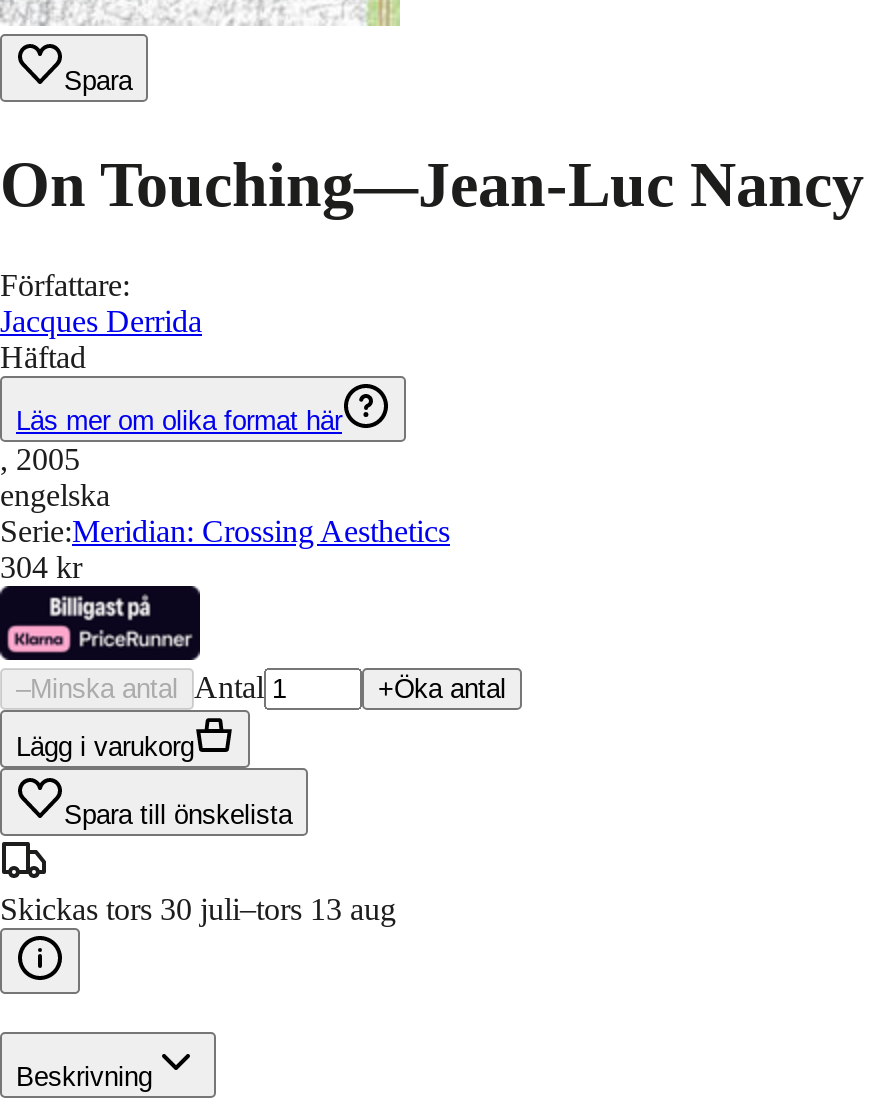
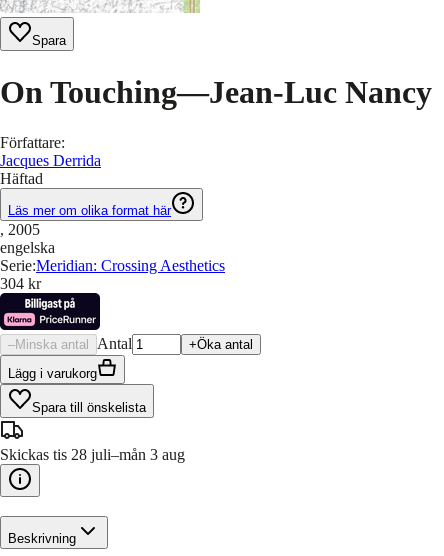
[0,892,396,926] Skickas tors 30 juli–tors 13 aug -> [0,446,185,463] Skickas tis 28 juli–mån 3 aug

